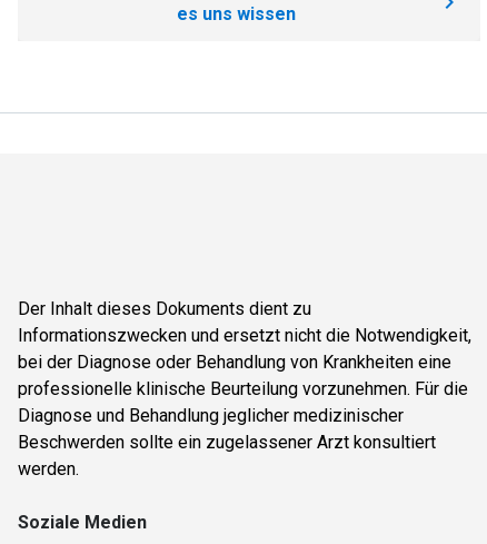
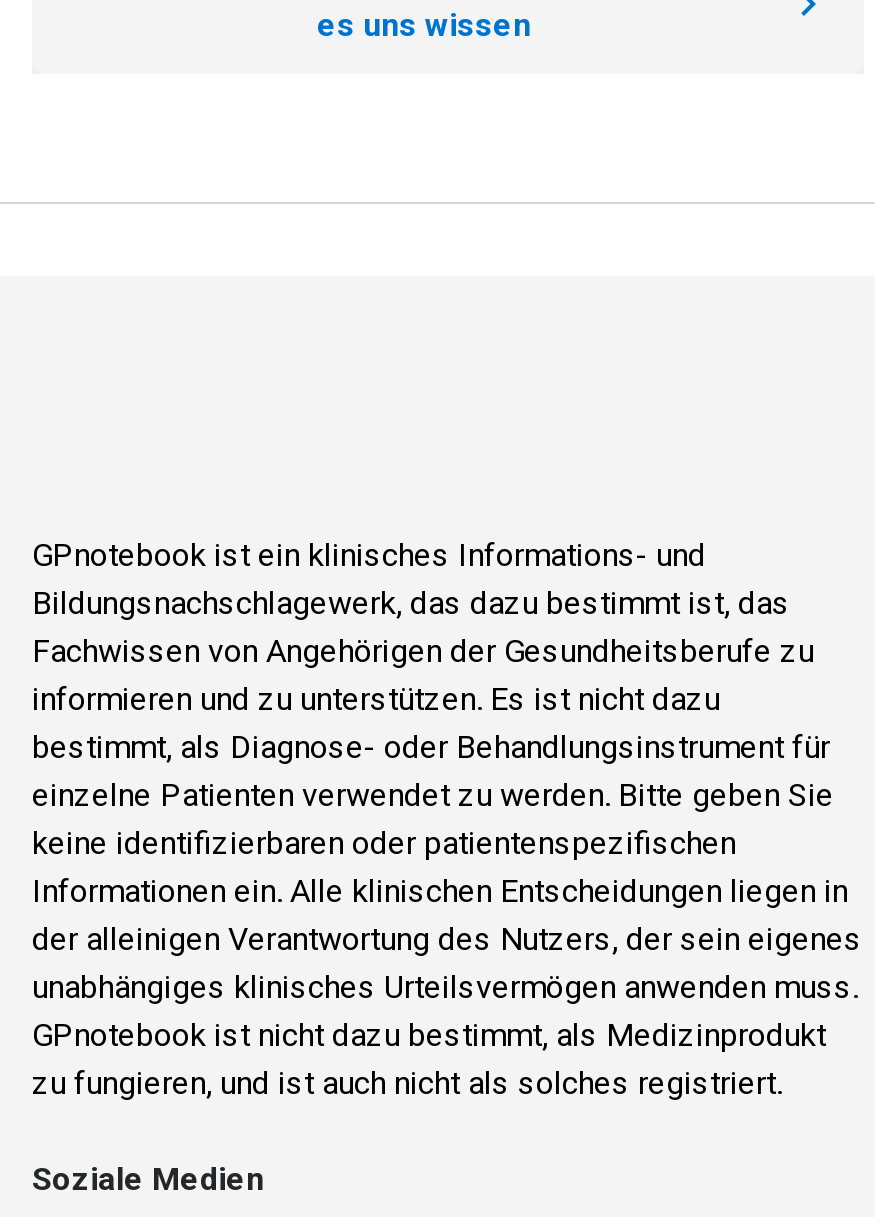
[18,298,471,479] Der Inhalt dieses Dokuments dient zu | Informationszwecken und ersetzt nicht die Notwendigkeit, | bei der Diagnose oder Behandlung von Krankheiten eine | professionelle klinische Beurteilung vorzunehmen. Für die | Diagnose und Behandlung jeglicher medizinischer | Beschwerden sollte ein zugelassener Arzt konsultiert | werden. -> [32,536,862,1102] GPnotebook ist ein klinisches Informations- und | Bildungsnachschlagewerk, das dazu bestimmt ist, das | Fachwissen von Angehörigen der Gesundheitsberufe zu | informieren und zu unterstützen. Es ist nicht dazu | bestimmt, als Diagnose- oder Behandlungsinstrument für | einzelne Patienten verwendet zu werden. Bitte geben Sie | keine identifizierbaren oder patientenspezifischen | Informationen ein. Alle klinischen Entscheidungen liegen in | der alleinigen Verantwortung des Nutzers, der sein eigenes | unabhängiges klinisches Urteilsvermögen anwenden muss. | GPnotebook ist nicht dazu bestimmt, als Medizinprodukt | zu fungieren, und ist auch nicht als solches registriert.

